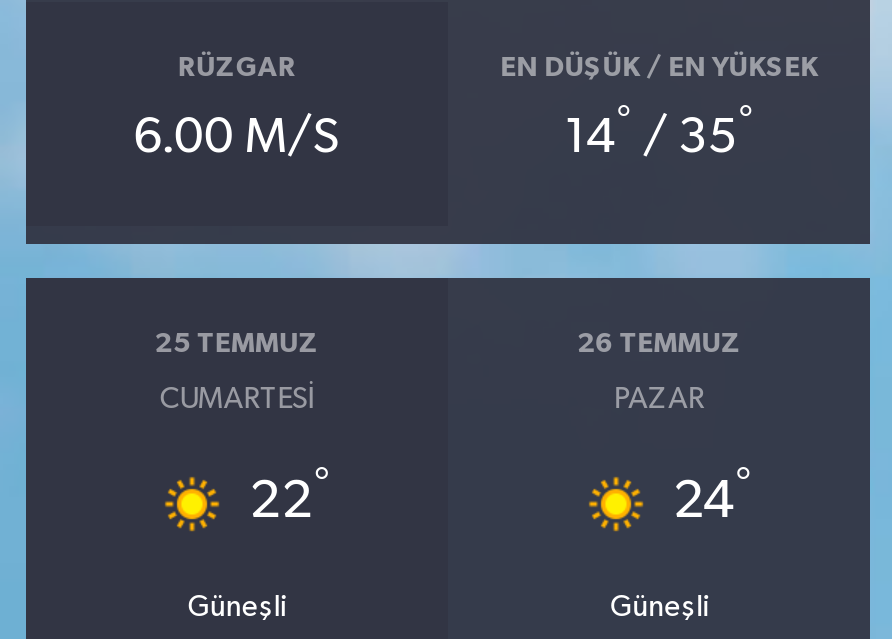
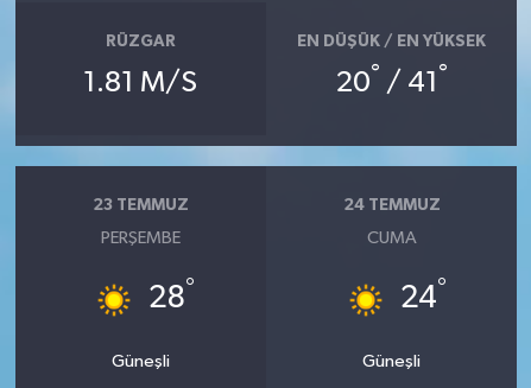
[133,113,341,161] 6.00 M/S -> [84,68,198,97] 1.81 M/S
[564,102,754,161] 14 ° / 35° -> [336,62,447,97] 20 ° / 41°
[155,330,319,358] 25 TEMMUZ -> [93,197,189,214] 23 TEMMUZ
[577,330,741,358] 26 TEMMUZ -> [343,197,440,214] 24 TEMMUZ
[160,383,314,413] CUMARTESI -> [101,228,180,246] PERŞEMBE
[614,383,704,413] PAZAR -> [367,228,416,246] CUMA
[240,464,330,528] 22° -> [143,276,195,314] 28°

